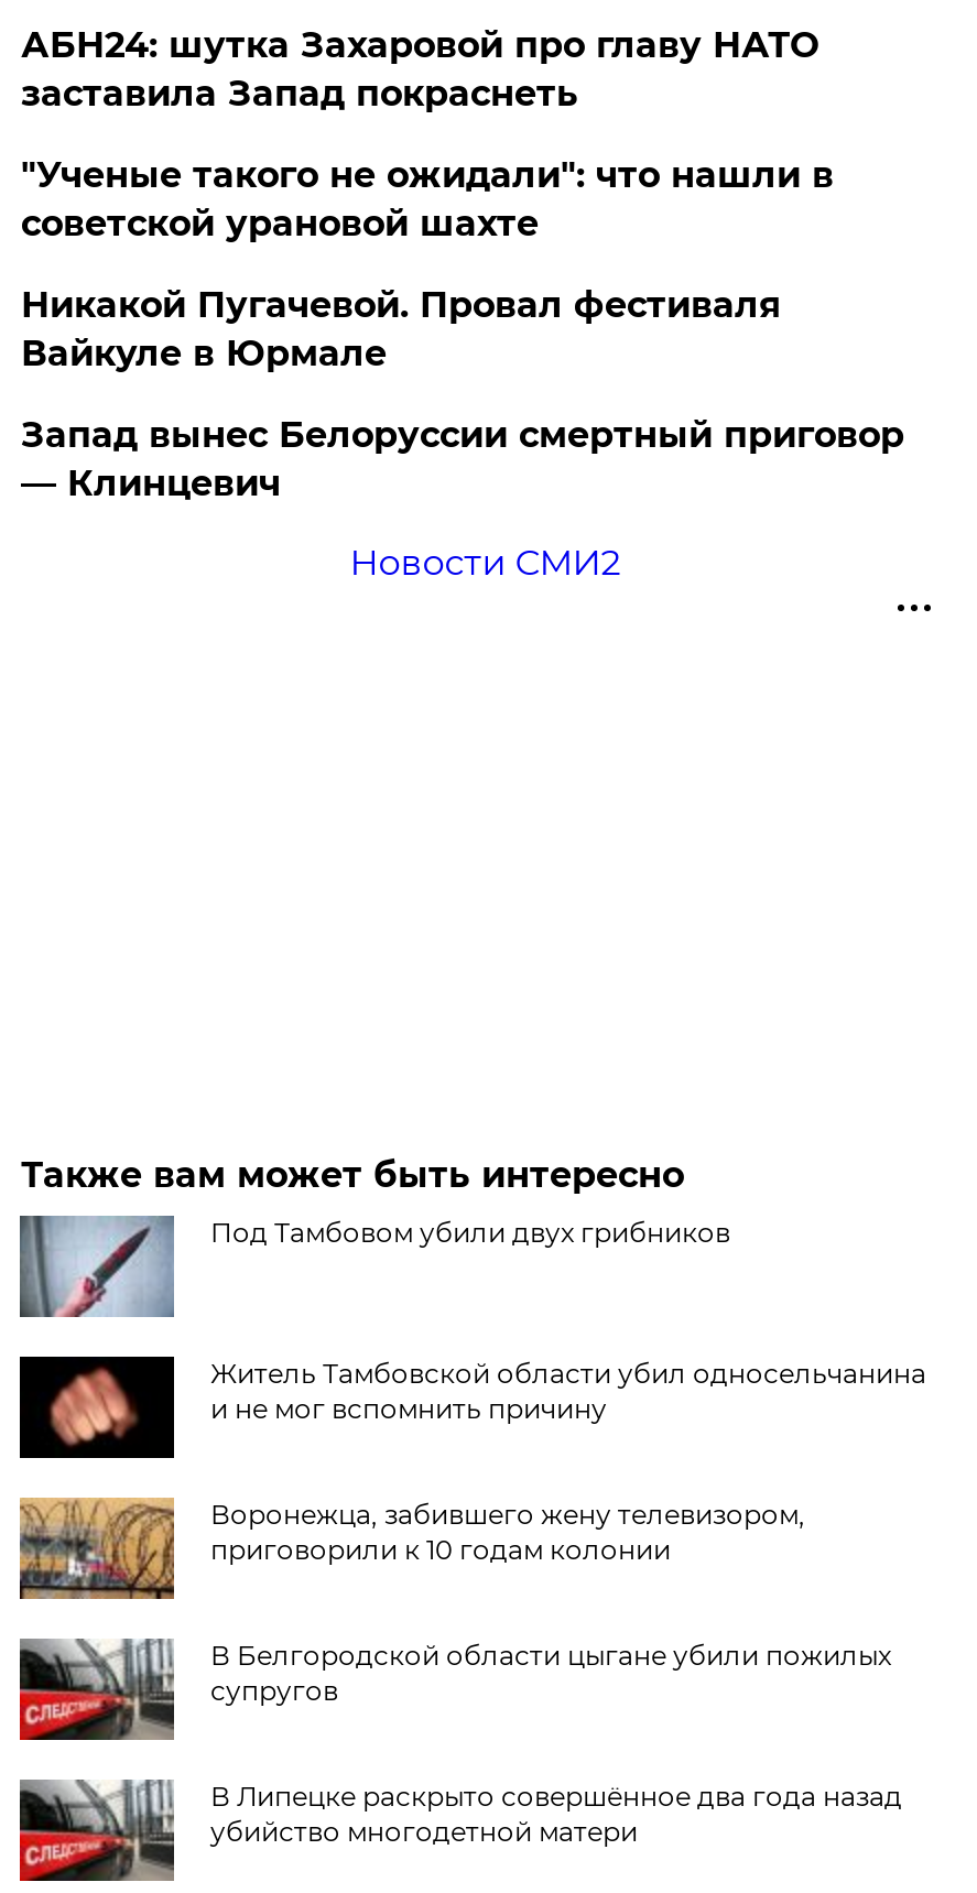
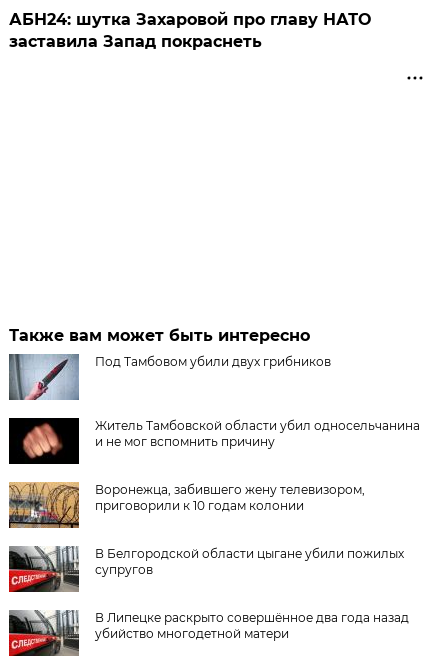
[21,154,904,583] "Ученые такого не ожидали": что нашли в | советской урановой шахте | Никакой Пугачевой. Провал фестиваля | Вайкуле в Юрмале | Запад вынес Белоруссии смертный приговор | — Клинцевич | Новости СМИ2 -> none

